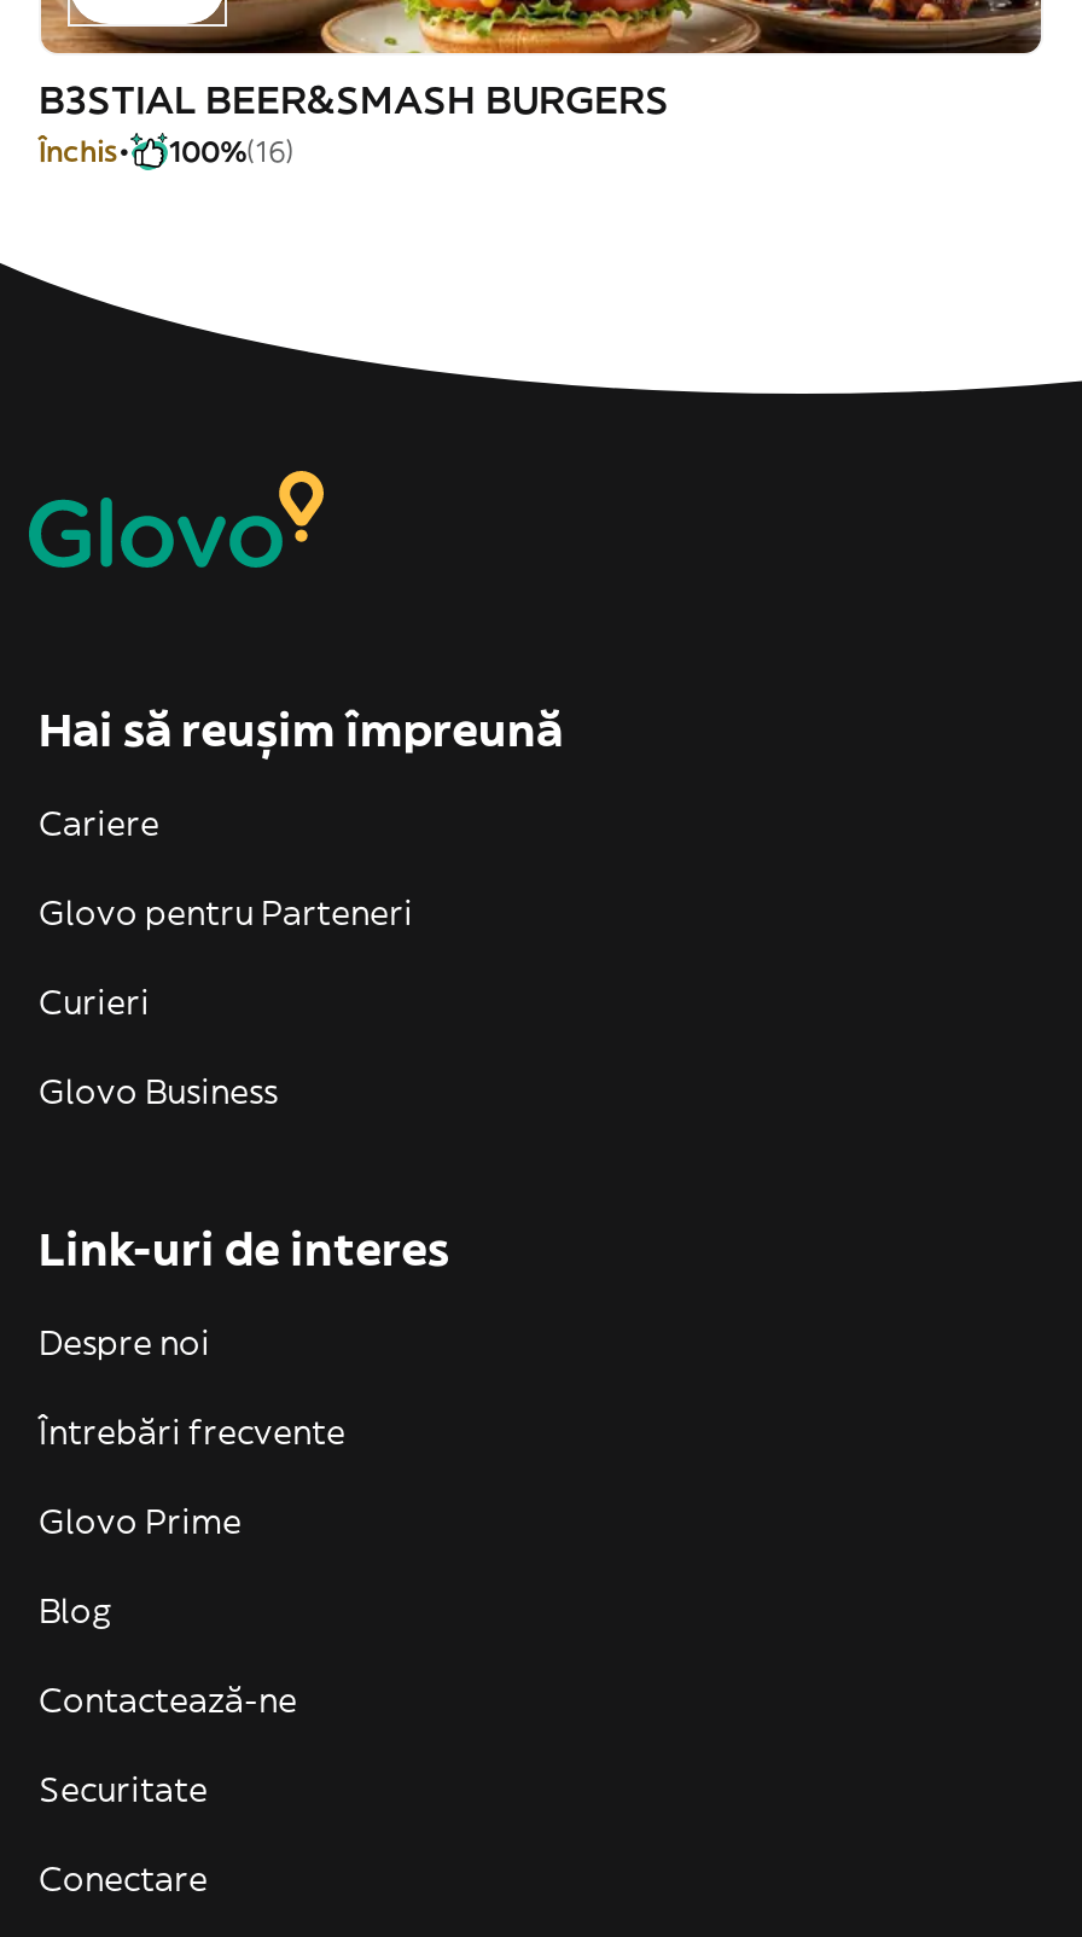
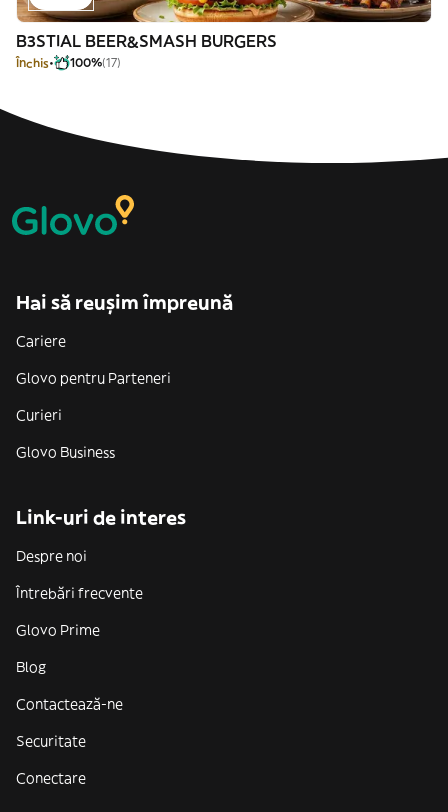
[39,133,295,169] Închis 100%(16) -> [16,55,121,70] Închis 100%(17)

